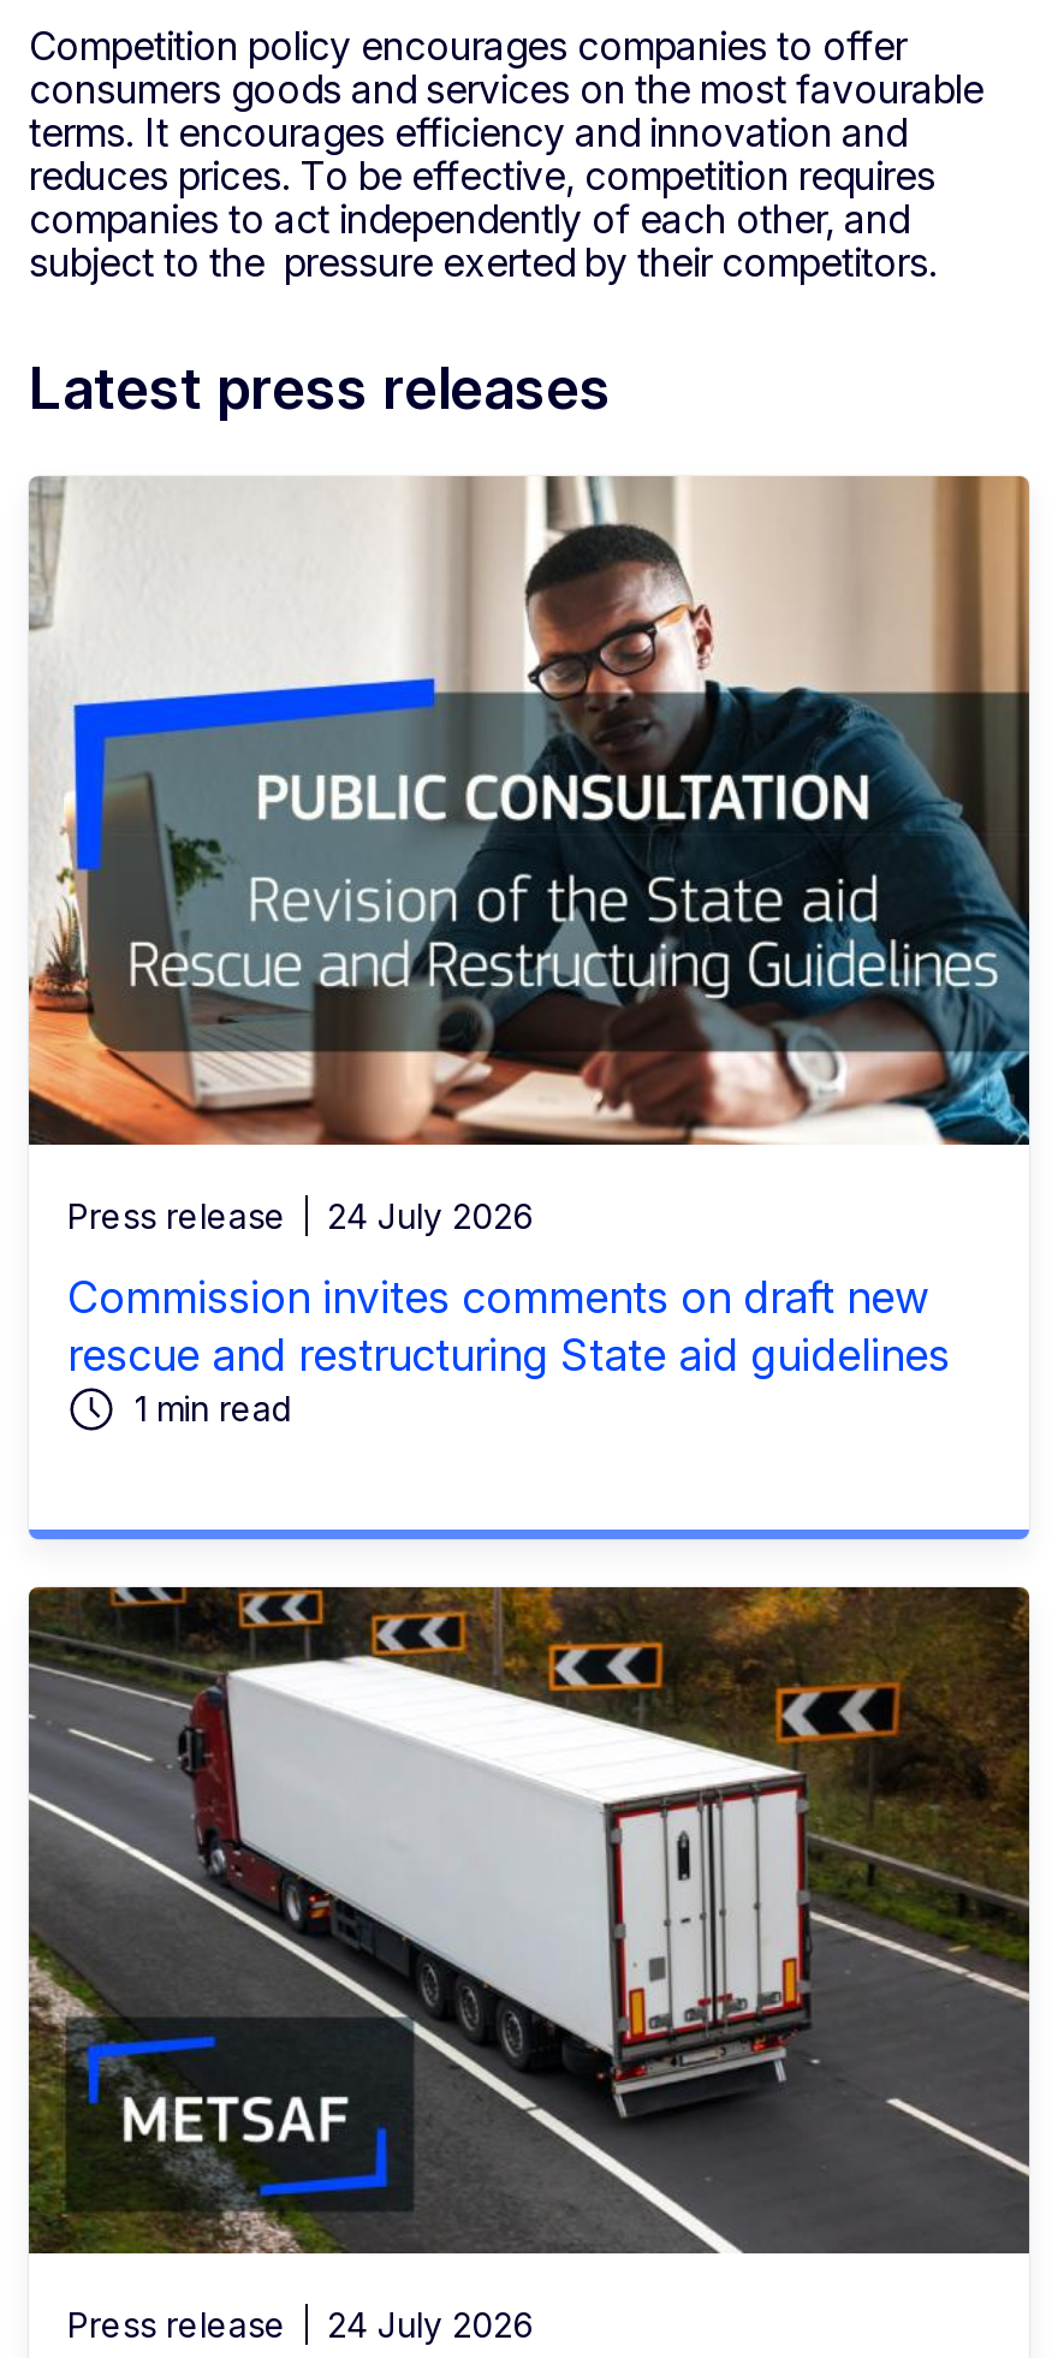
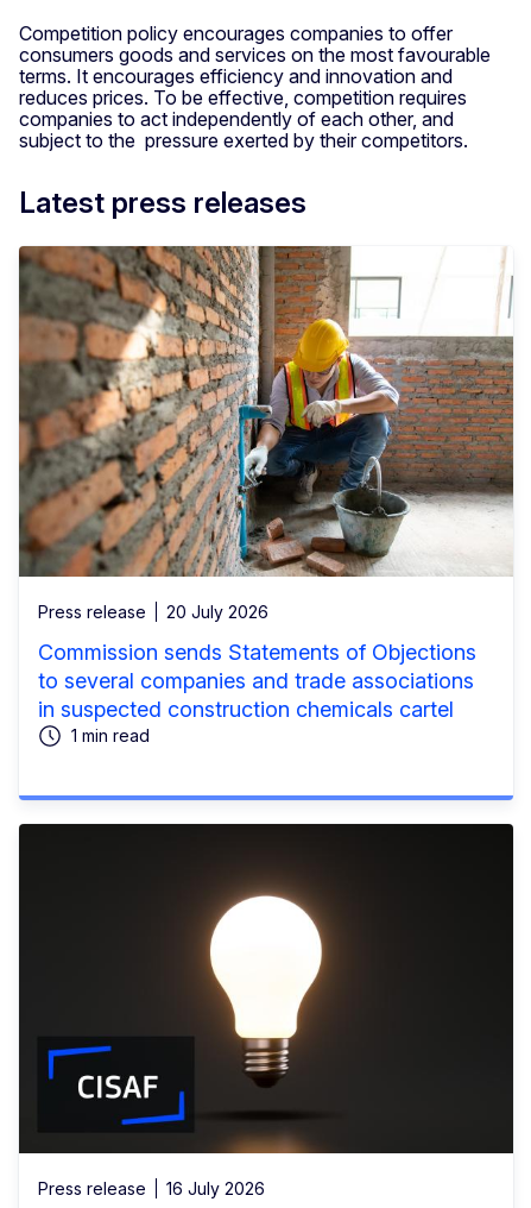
[26,474,1032,1235] [image] | Press release 24 July 2026 -> [18,245,514,621] [image] | Press release 20 July 2026
[67,1271,950,1380] Commission invites comments on draft new | rescue and restructuring State aid guidelines -> [38,639,476,721] Commission sends Statements of Objections | to several companies and trade associations | in suspected construction chemicals cartel
[26,1585,1029,2345] [image] | Press release 24 July 2026 -> [18,823,513,1198] [image] | Press release 16 July 2026

